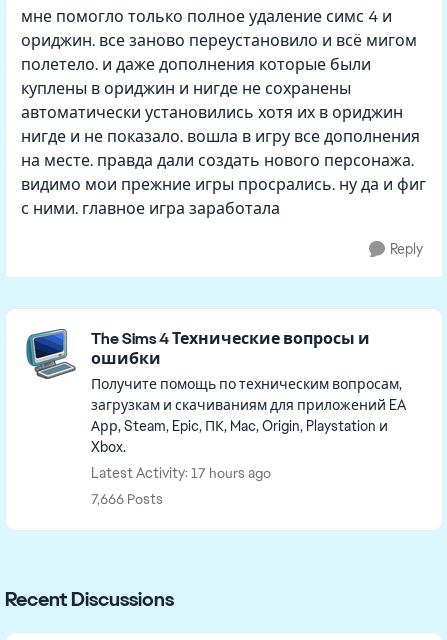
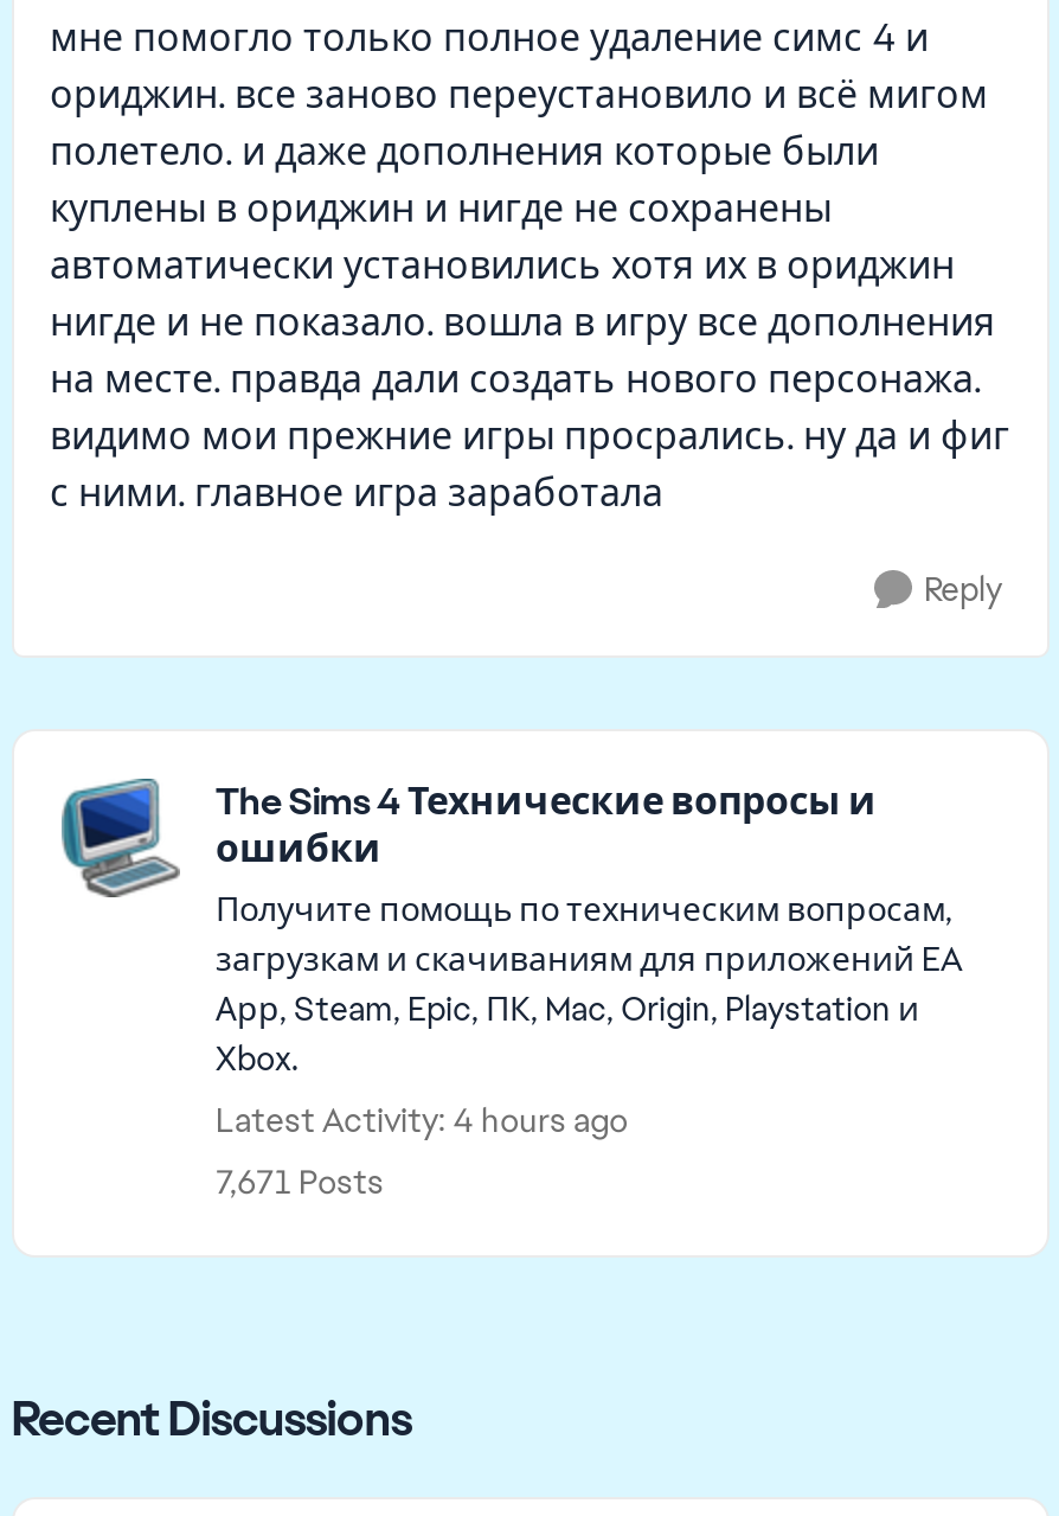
[91,464,271,482] Latest Activity: 17 hours ago -> [216,1099,628,1141] Latest Activity: 4 hours ago
[91,490,163,508] 7,666 Posts -> [216,1160,384,1203] 7,671 Posts

